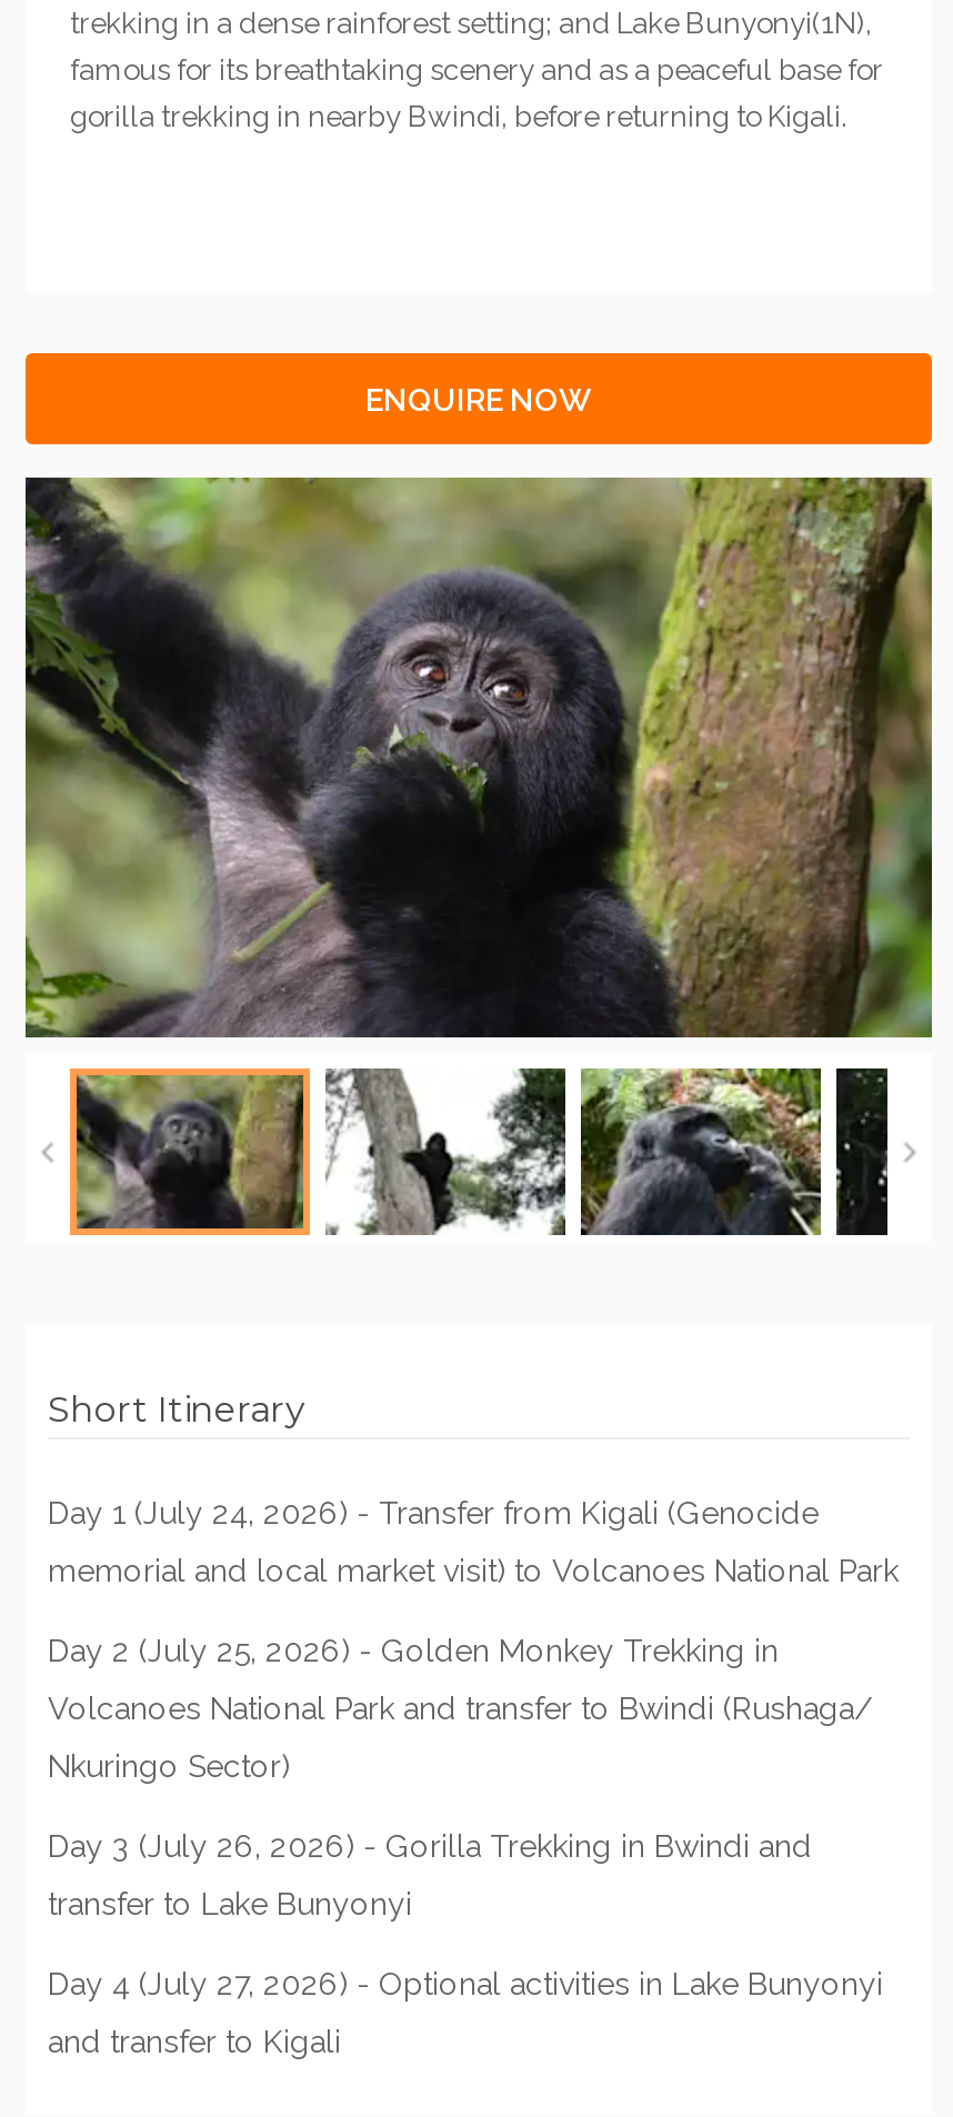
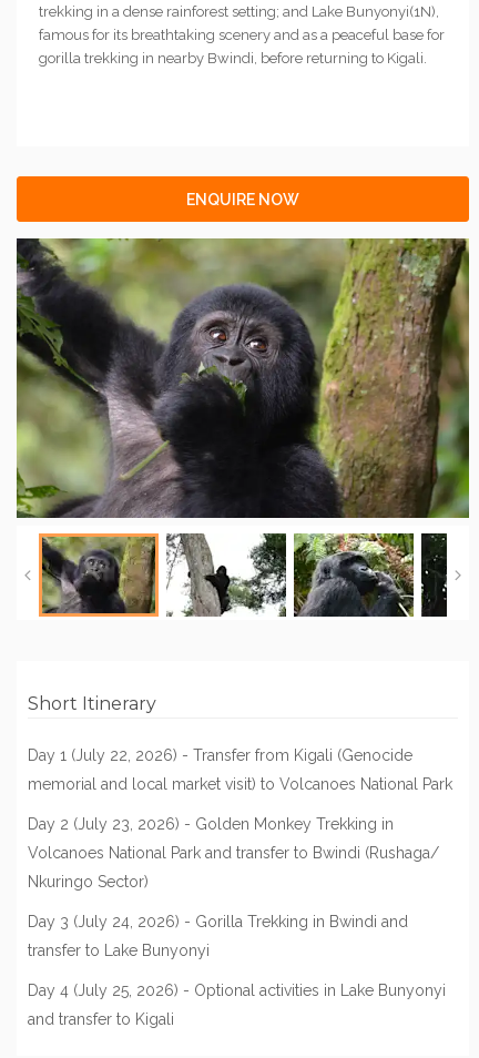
[48,1496,819,1532] Day 1 (July 24, 2026) - Transfer from Kigali (Genocide -> [28,747,412,765] Day 1 (July 22, 2026) - Transfer from Kigali (Genocide
[48,1634,779,1669] Day 2 (July 25, 2026) - Golden Monkey Trekking in -> [28,816,394,833] Day 2 (July 23, 2026) - Golden Monkey Trekking in
[48,1829,812,1865] Day 3 (July 26, 2026) - Gorilla Trekking in Bwindi and -> [28,913,408,931] Day 3 (July 24, 2026) - Gorilla Trekking in Bwindi and
[48,1967,883,2003] Day 4 (July 27, 2026) - Optional activities in Lake Bunyonyi -> [28,982,446,1000] Day 4 (July 25, 2026) - Optional activities in Lake Bunyonyi

